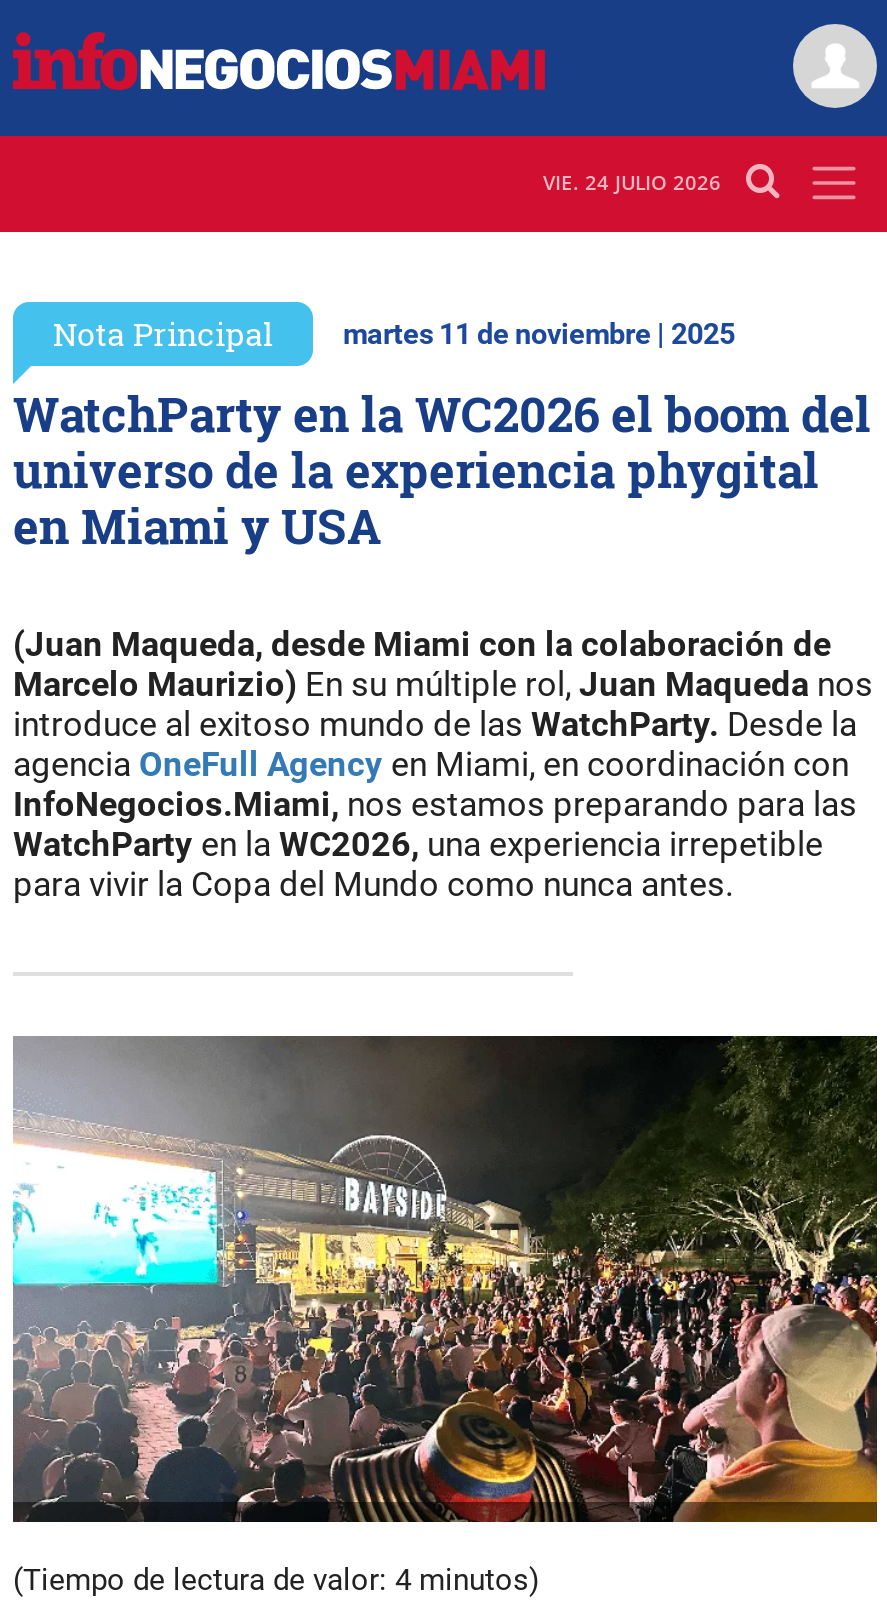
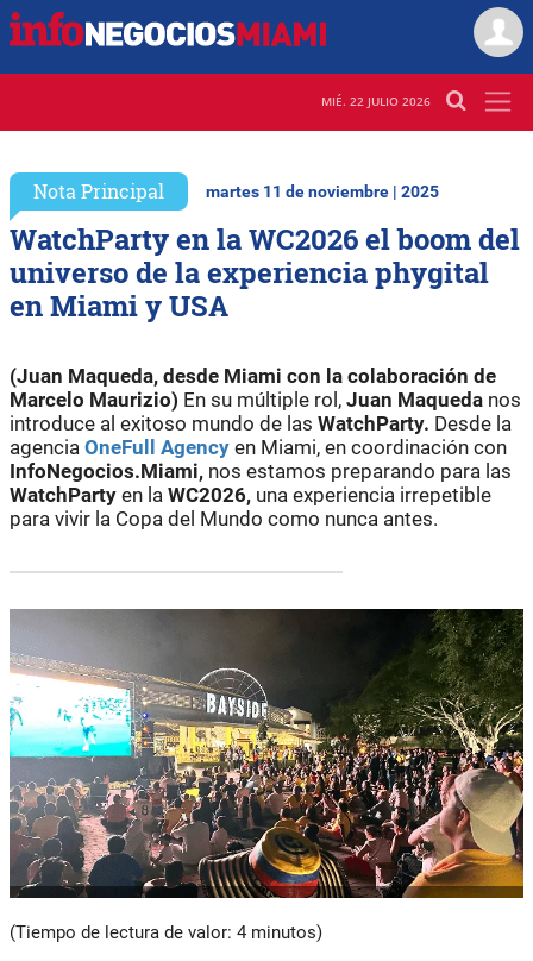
[543,169,721,197] VIE. 24 JULIO 2026 -> [321,93,431,110] MIÉ. 22 JULIO 2026

